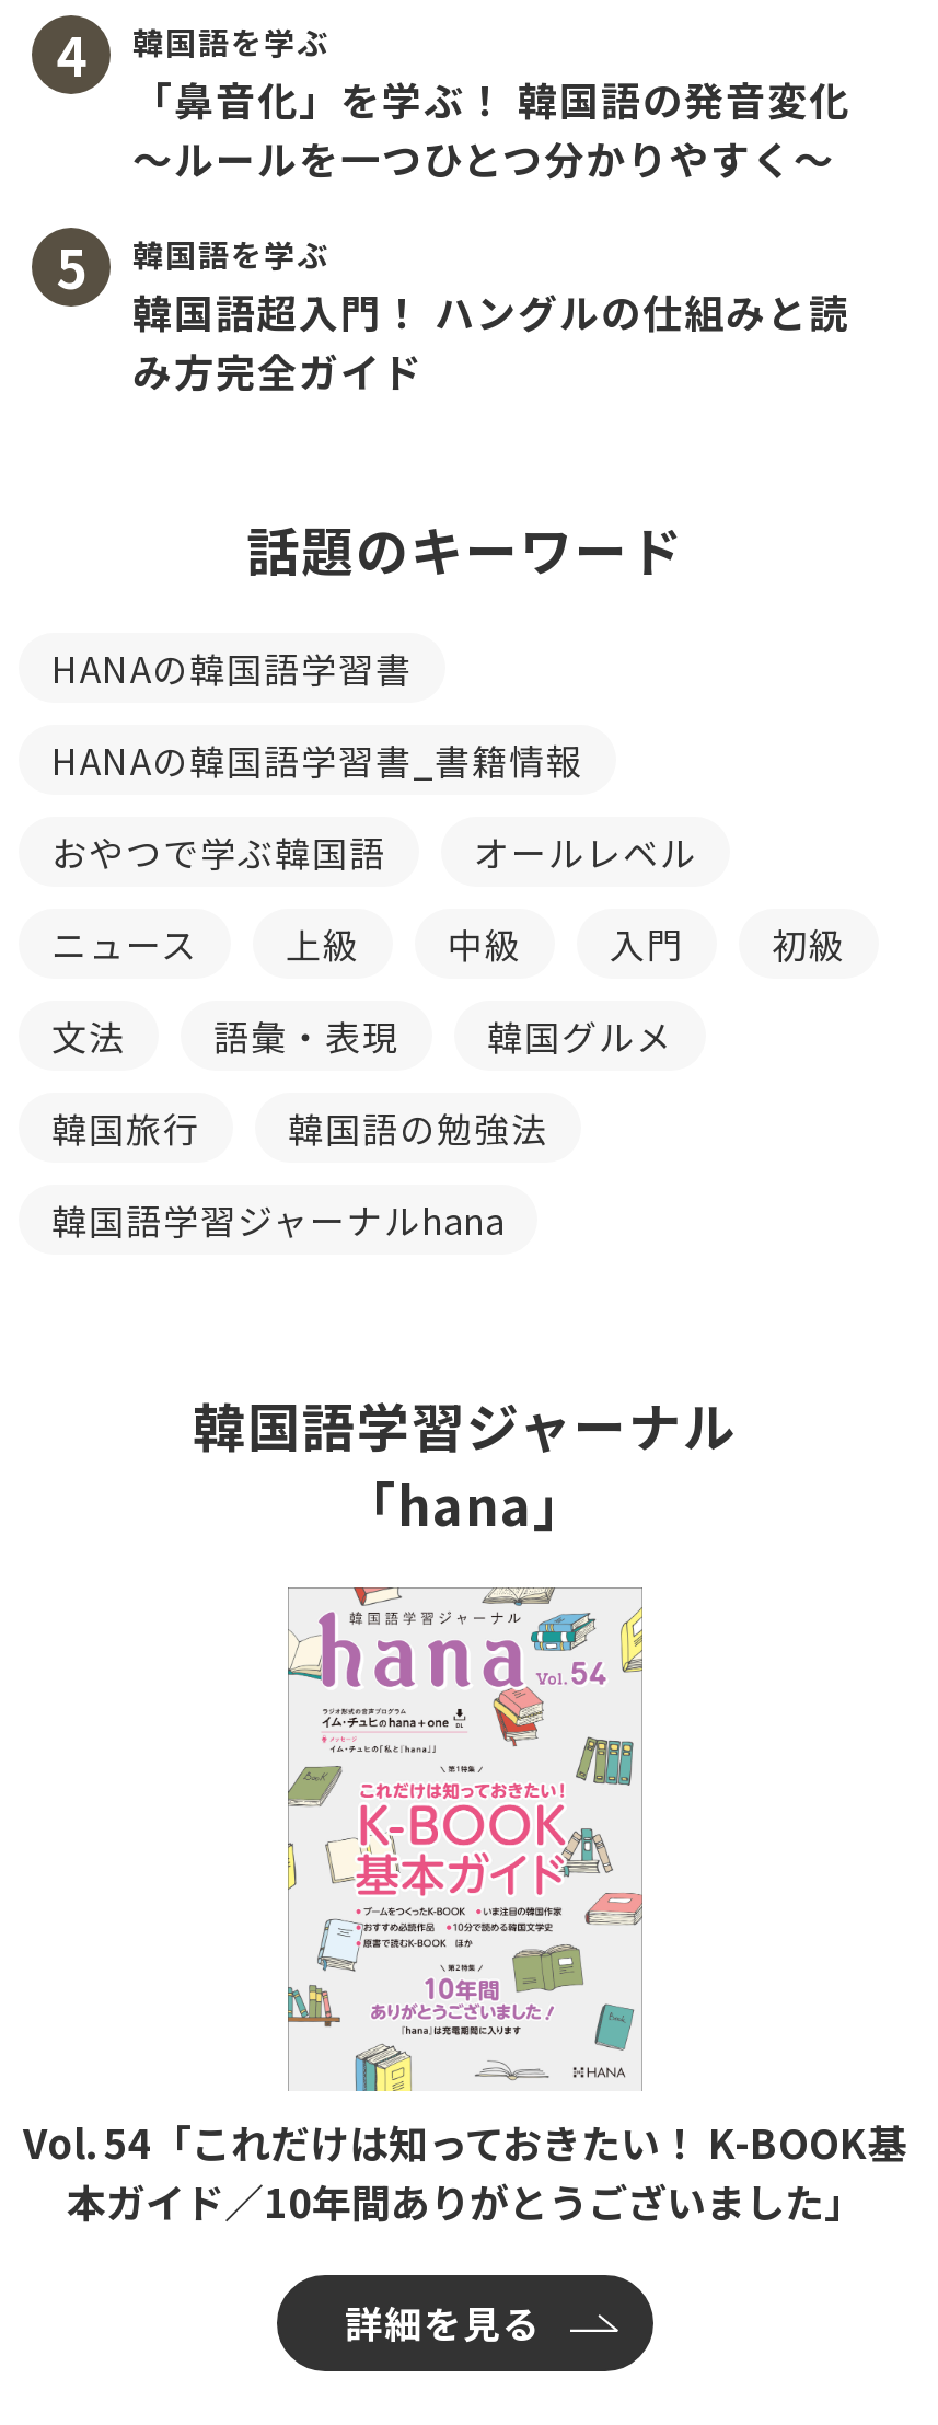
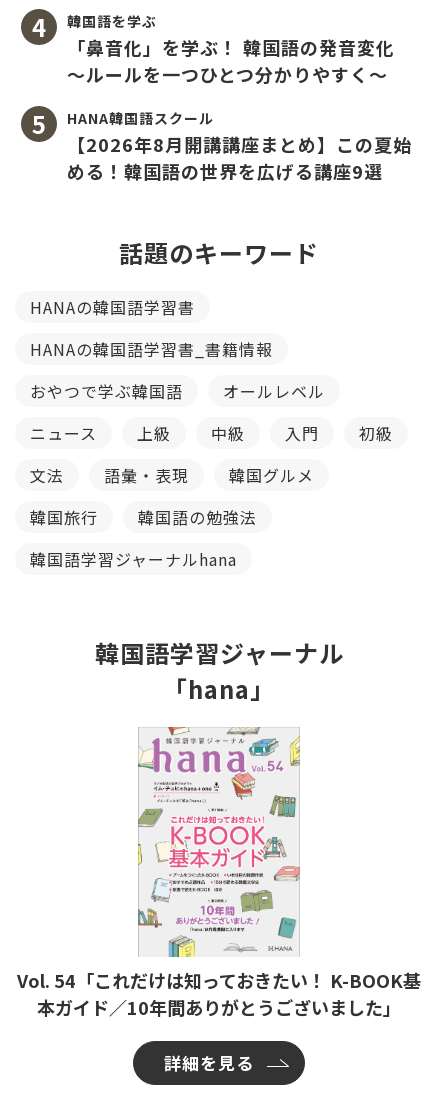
[132,233,850,399] 韓国語を学ぶ | 韓国語超入門！ ハングルの仕組みと読 | み方完全ガイド -> [67,108,412,184] HANA韓国語スクール | 【2026年8月開講講座まとめ】この夏始 | める！韓国語の世界を広げる講座9選

